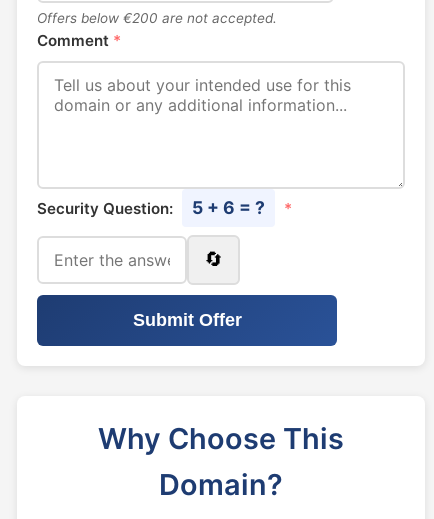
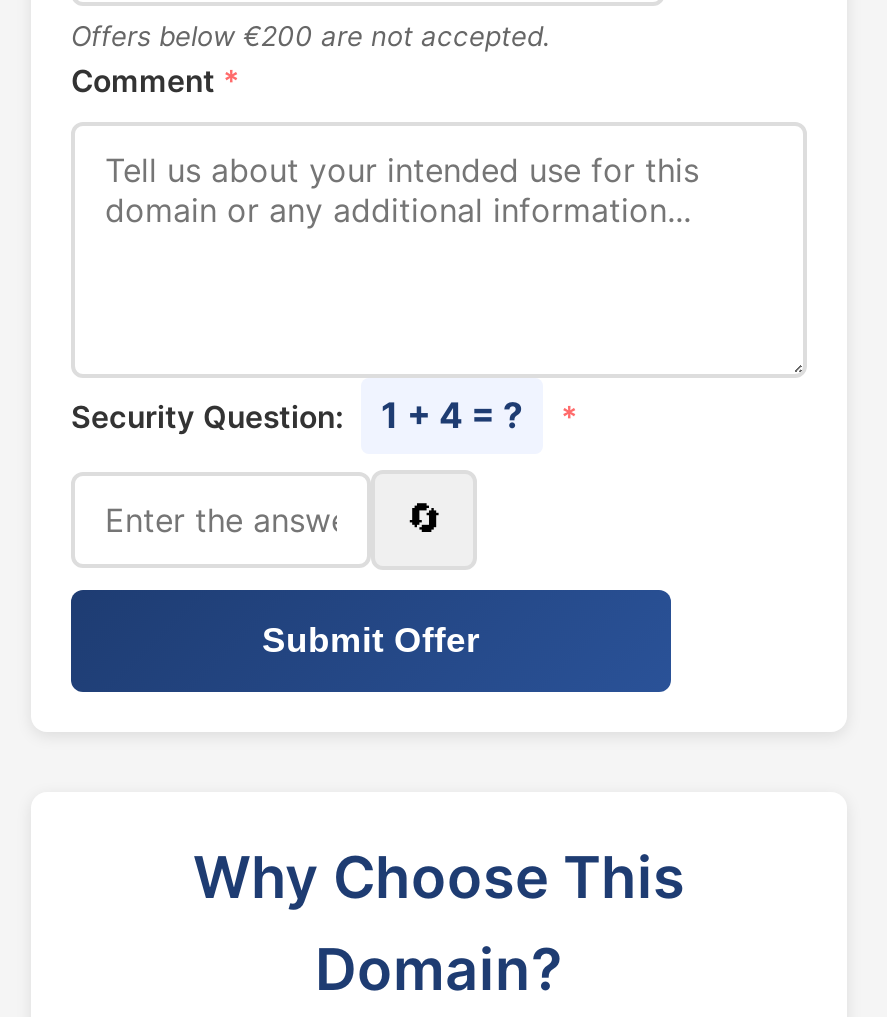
[192,197,265,218] 5 + 6 = ? -> [381,394,523,436] 1 + 4 = ?

